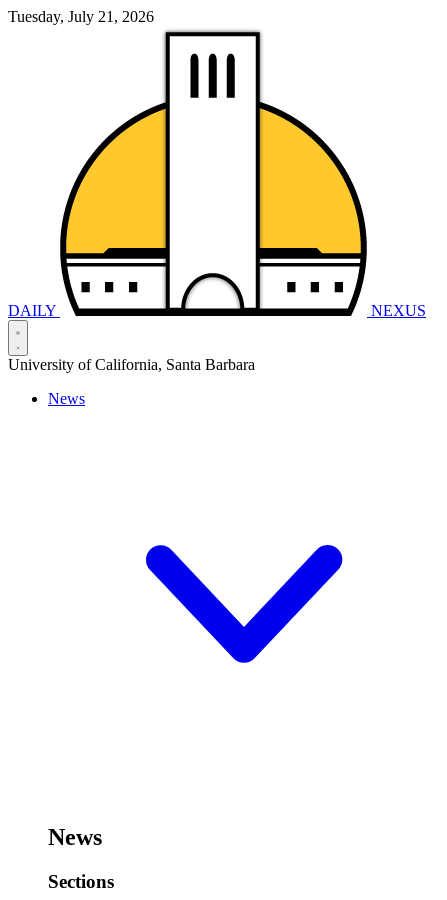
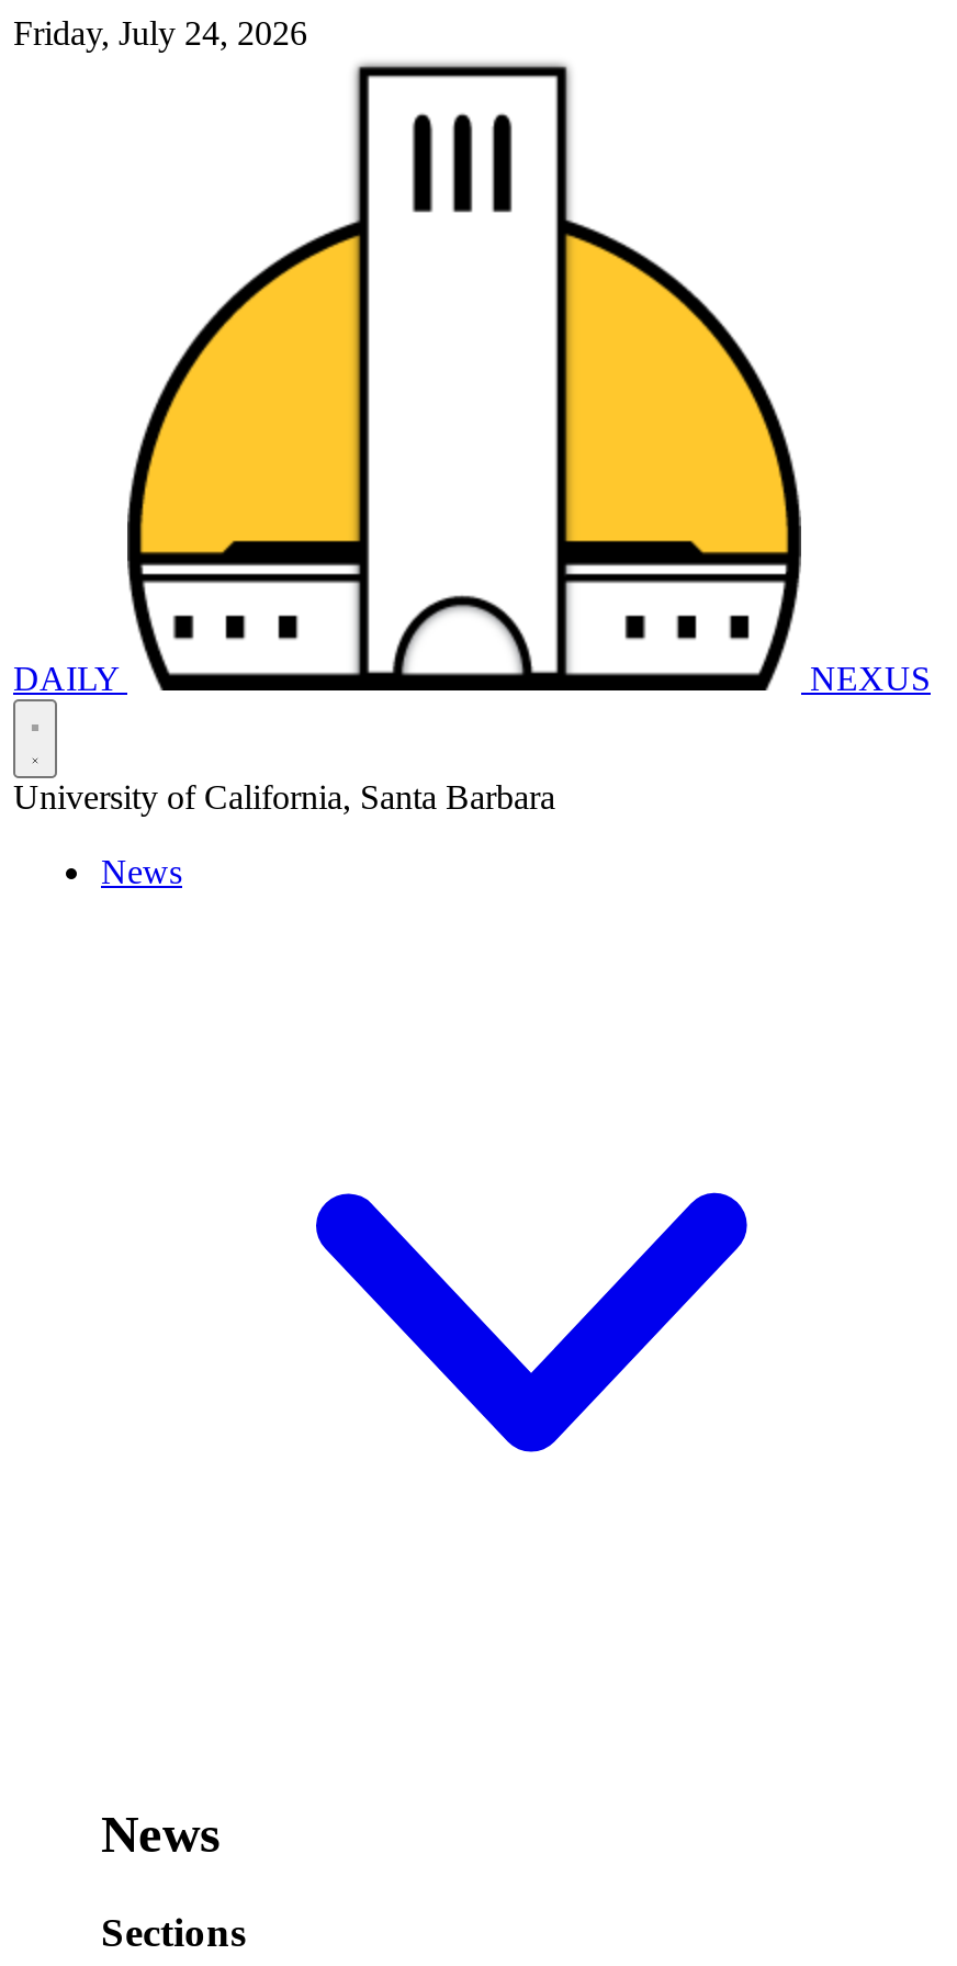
[8,8,154,25] Tuesday, July 21, 2026 -> [13,14,307,52] Friday, July 24, 2026

